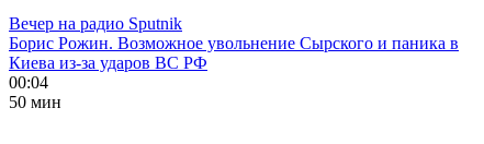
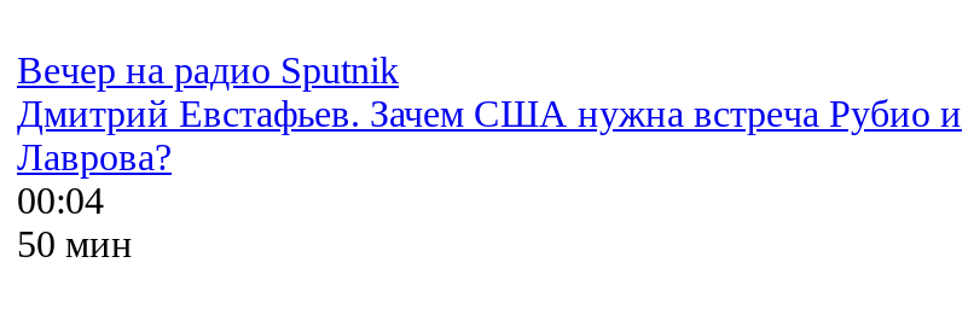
[9,34,459,72] Борис Рожин. Возможное увольнение Сырского и паника в | Киева из-за ударов ВС РФ -> [17,93,962,177] Дмитрий Евстафьев. Зачем США нужна встреча Рубио и | Лаврова?

